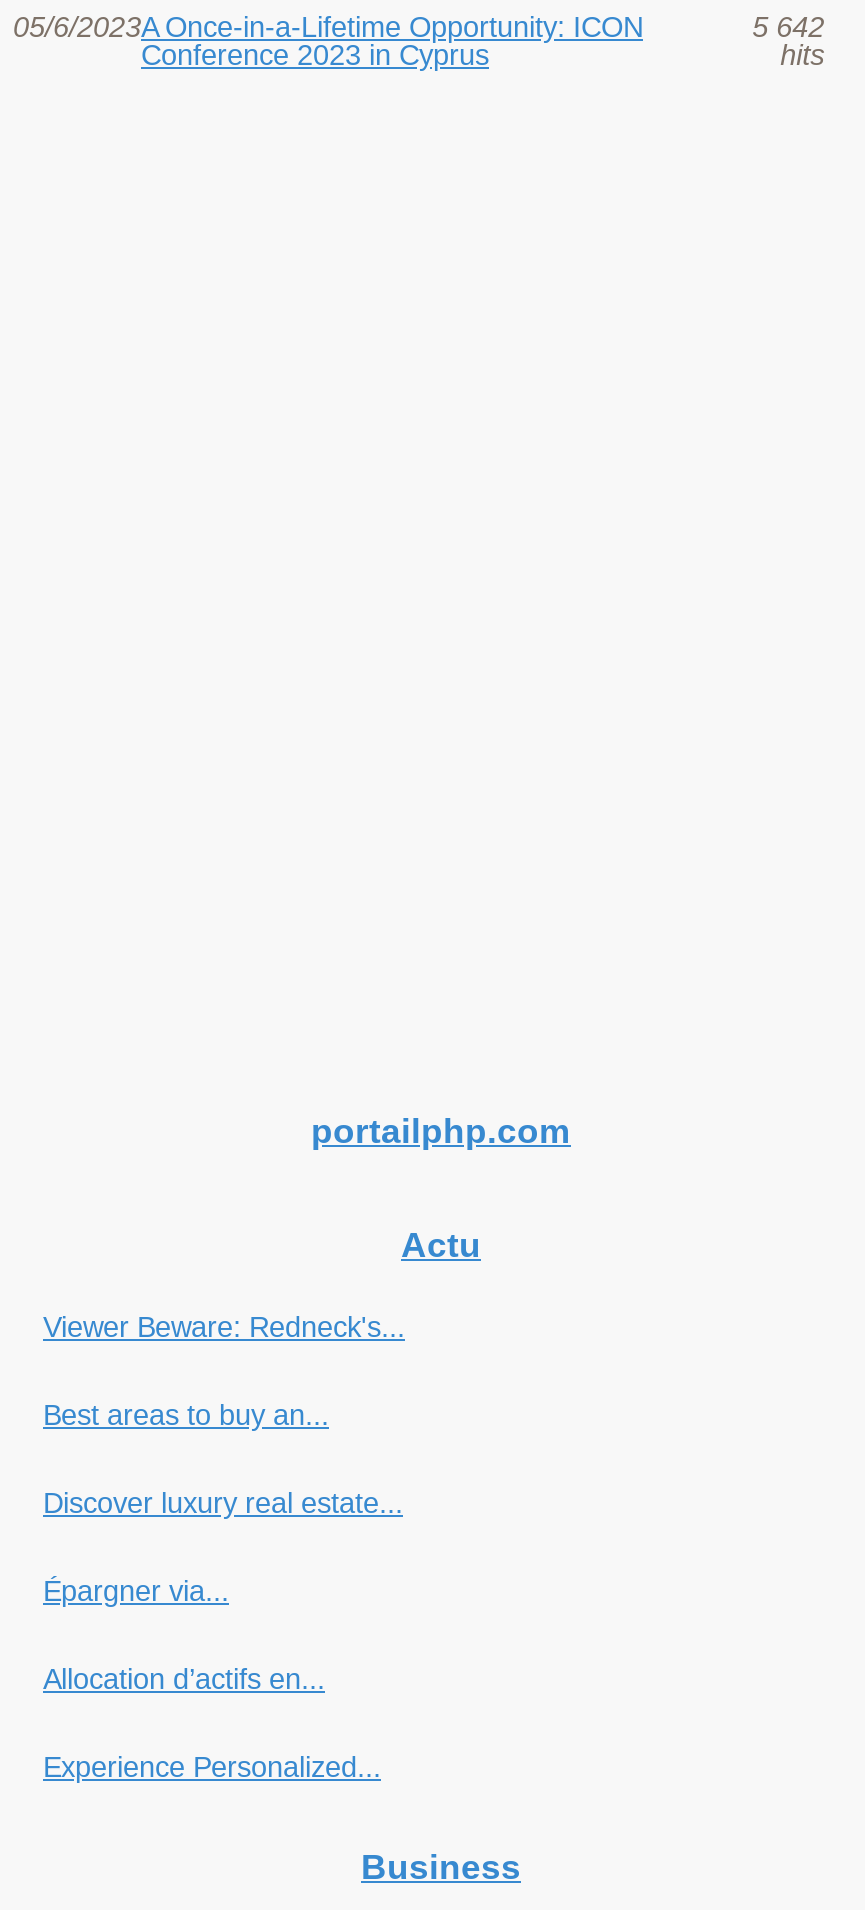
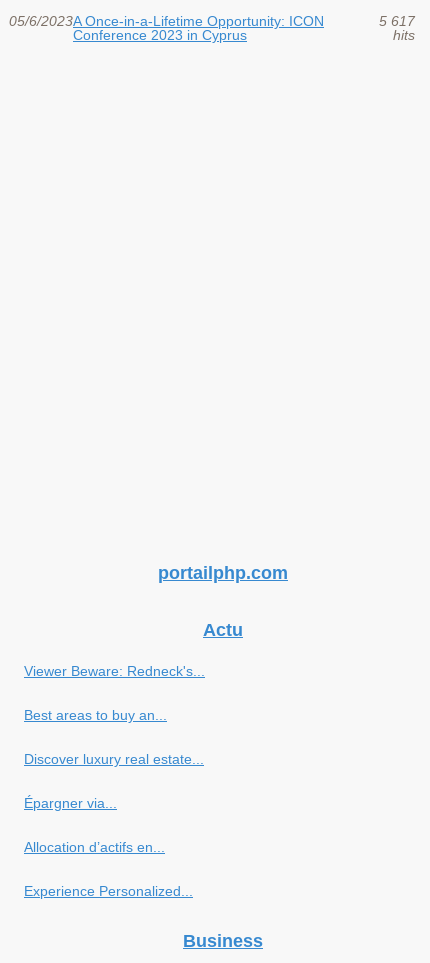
[752,12,824,44] 5 642 -> [379,13,415,29] 5 617

